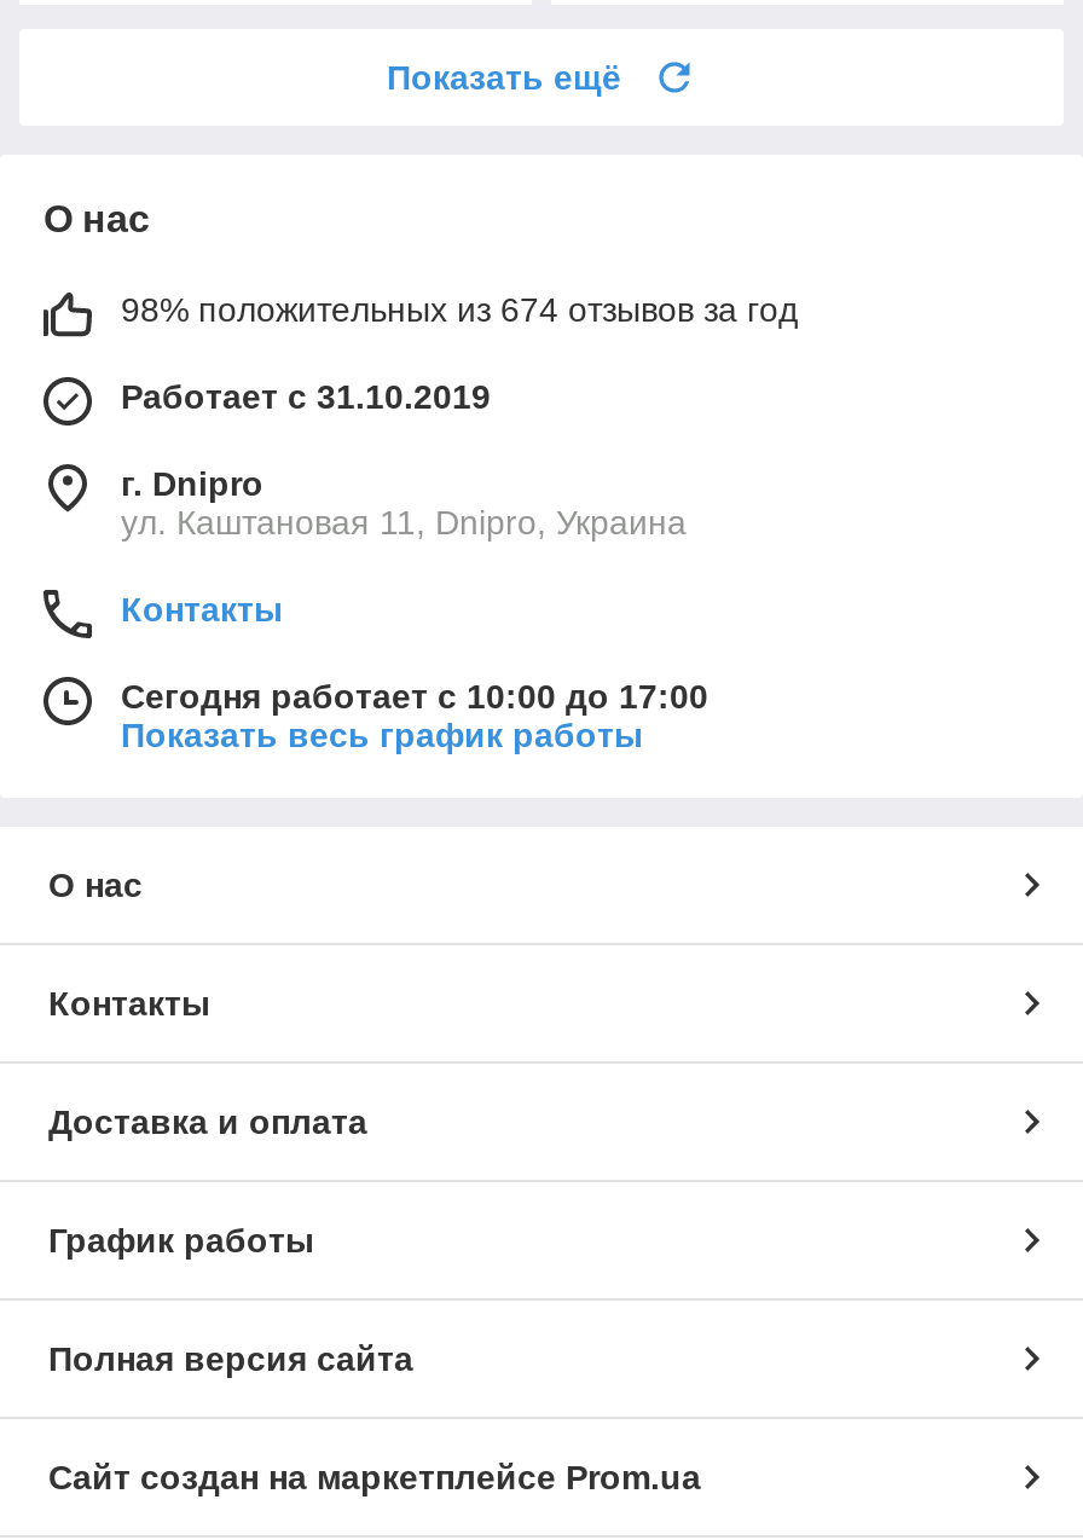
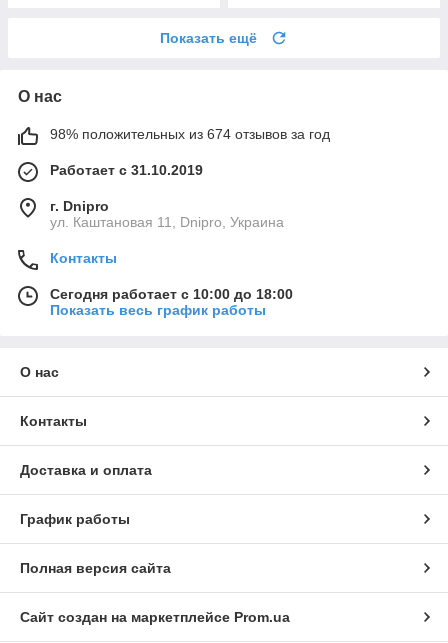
[121,678,708,717] Сегодня работает с 10:00 до 17:00 -> [50,286,293,302] Сегодня работает с 10:00 до 18:00

